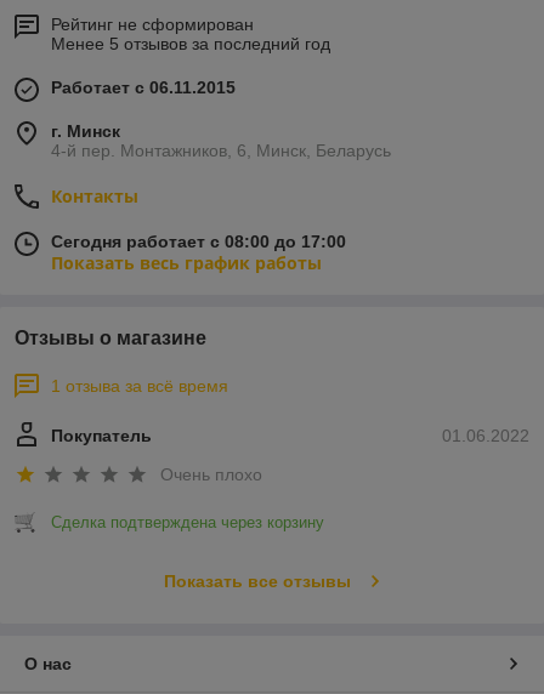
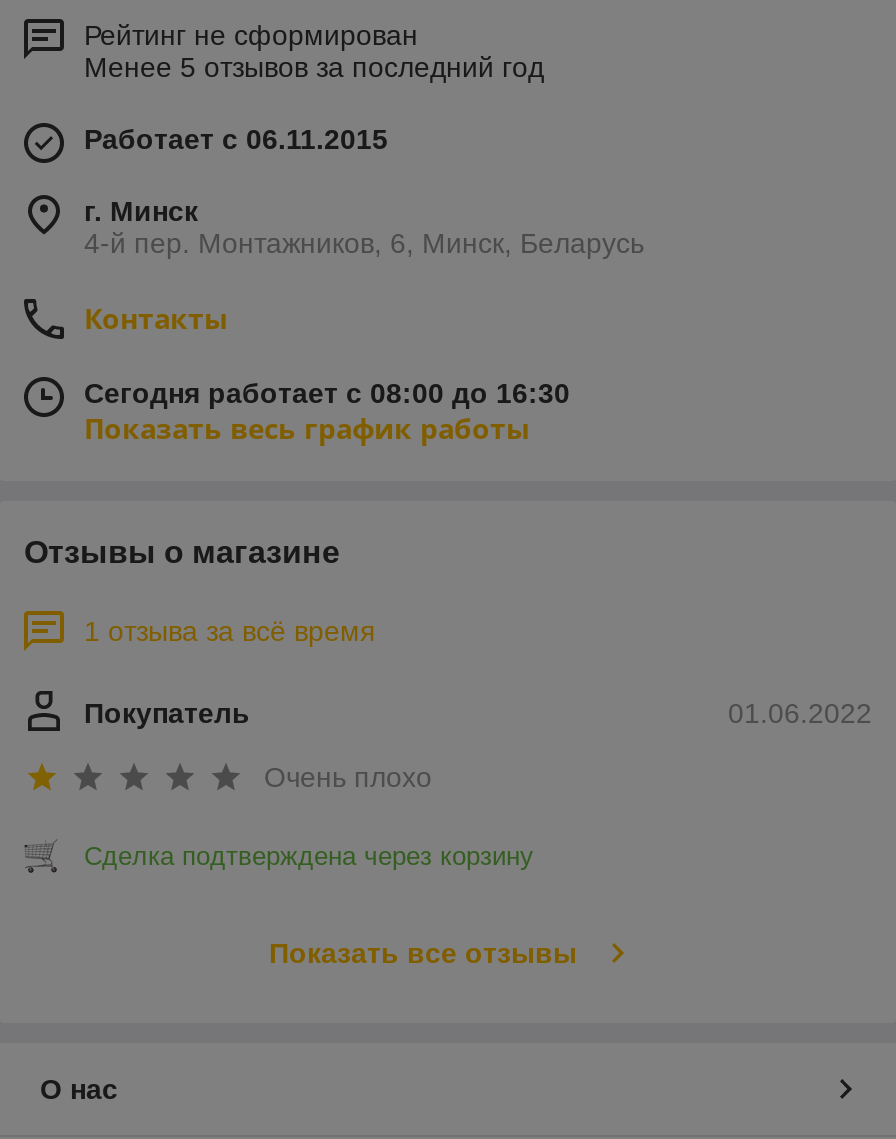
[51,232,346,252] Сегодня работает с 08:00 до 17:00 -> [84,378,570,410] Сегодня работает с 08:00 до 16:30

